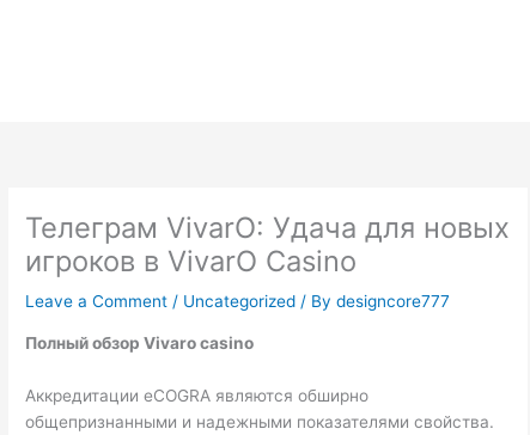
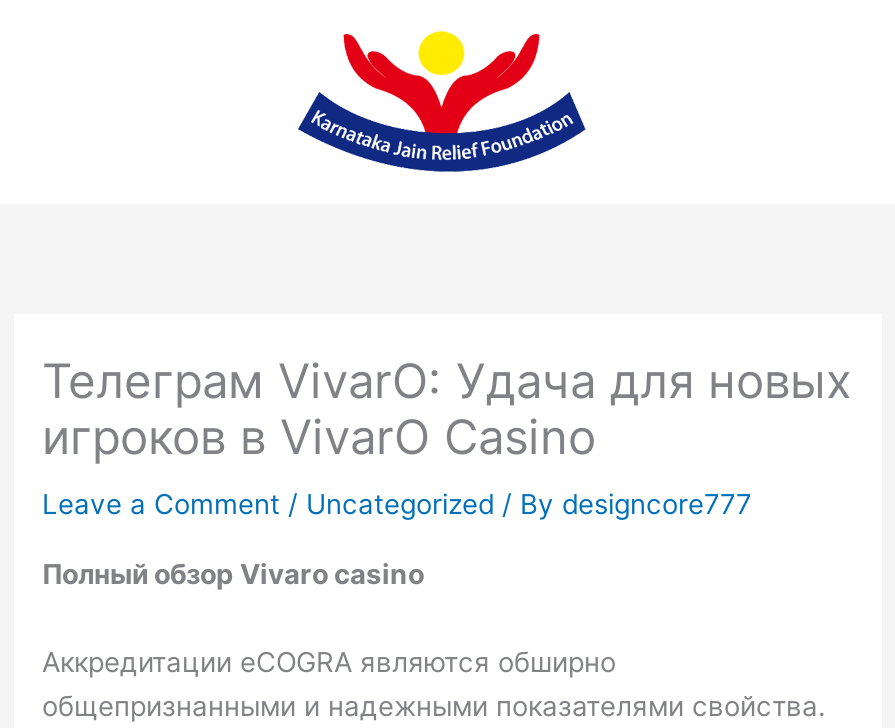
none -> [296,28,588,174] [image]

